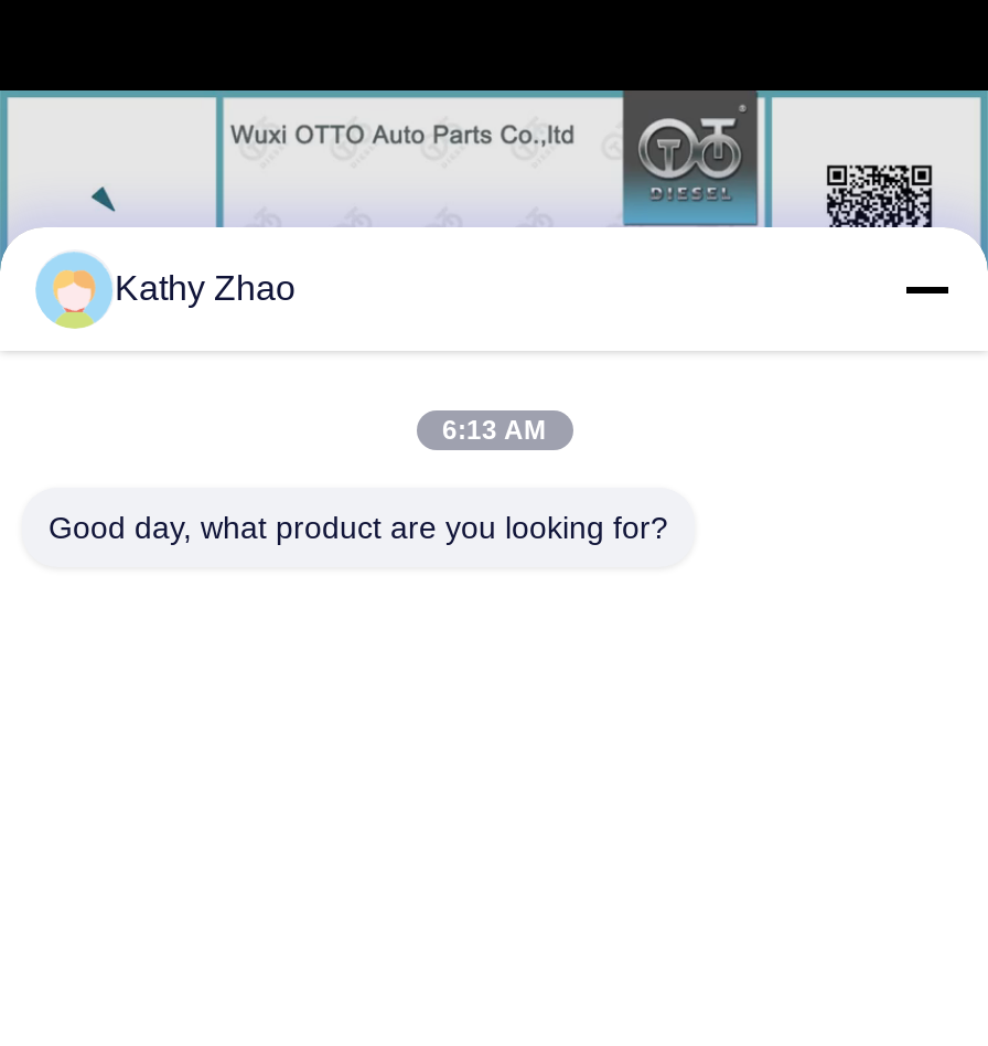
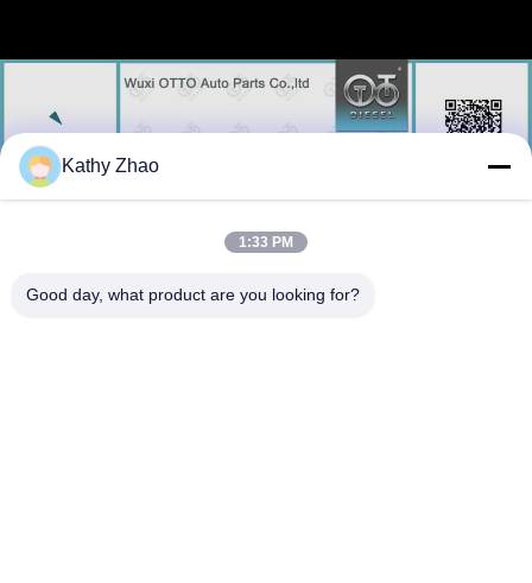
[442,415,546,446] 6:13 AM -> [239,234,293,251] 1:33 PM

